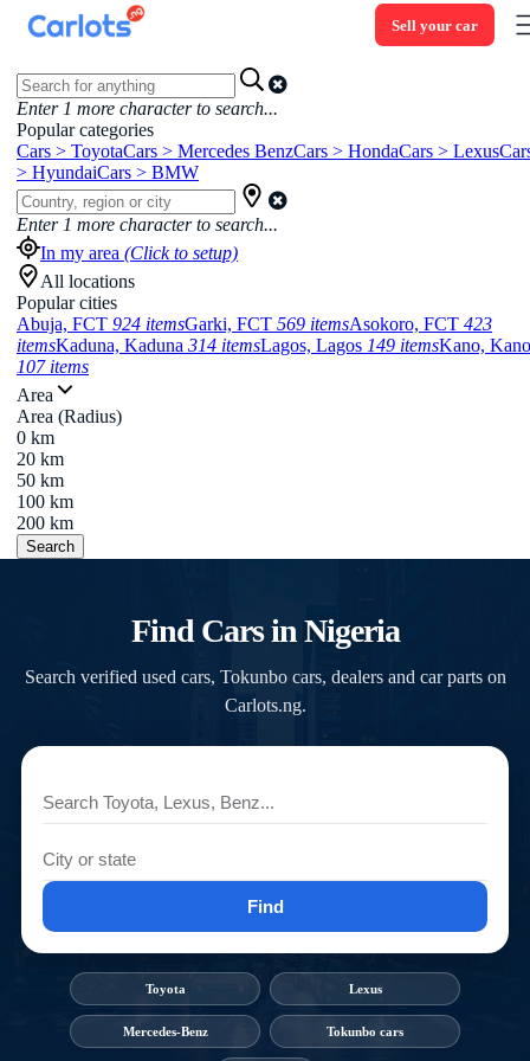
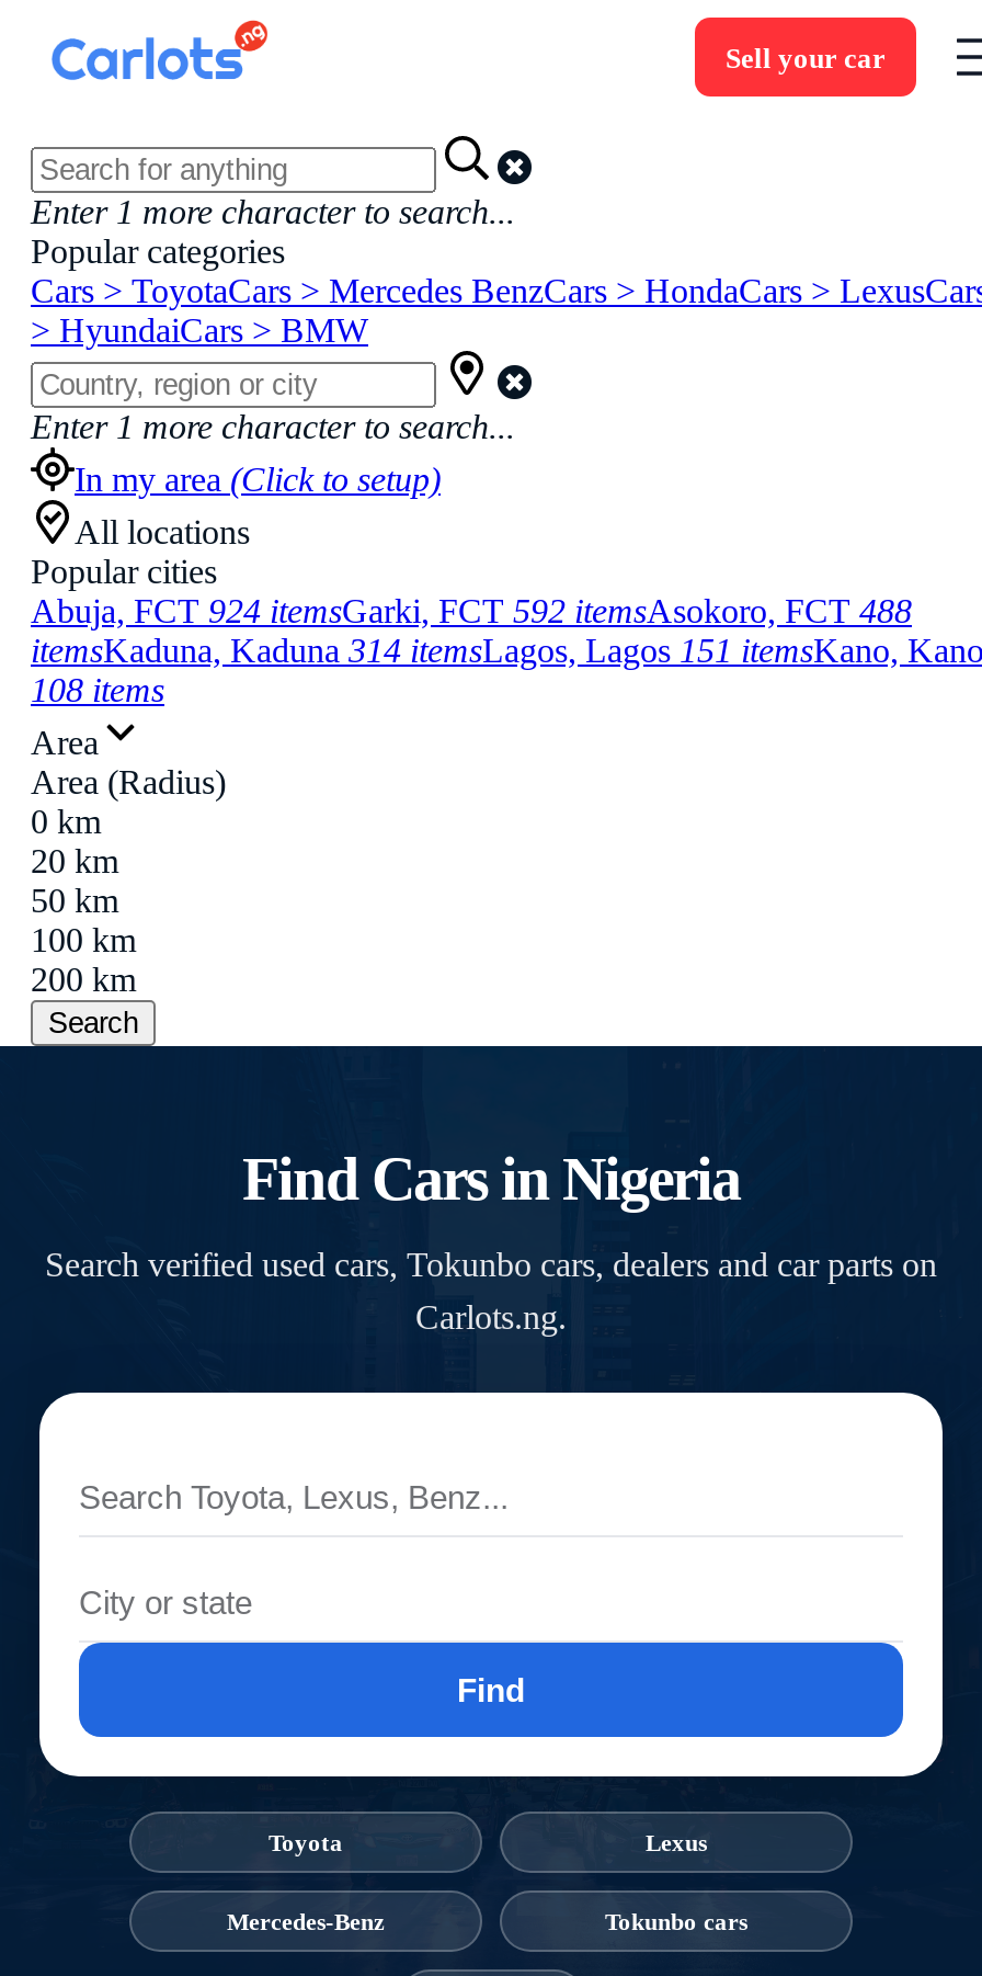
[17,314,492,334] Abuja, FCT 924 itemsGarki, FCT 569 itemsAsokoro, FCT 423 -> [31,592,912,629] Abuja, FCT 924 itemsGarki, FCT 592 itemsAsokoro, FCT 488
[17,335,530,355] itemsKaduna, Kaduna 314 itemsLagos, Lagos 149 itemsKano, Kano -> [31,632,982,669] itemsKaduna, Kaduna 314 itemsLagos, Lagos 151 itemsKano, Kano
[17,356,89,377] 107 items -> [31,671,164,708] 108 items

